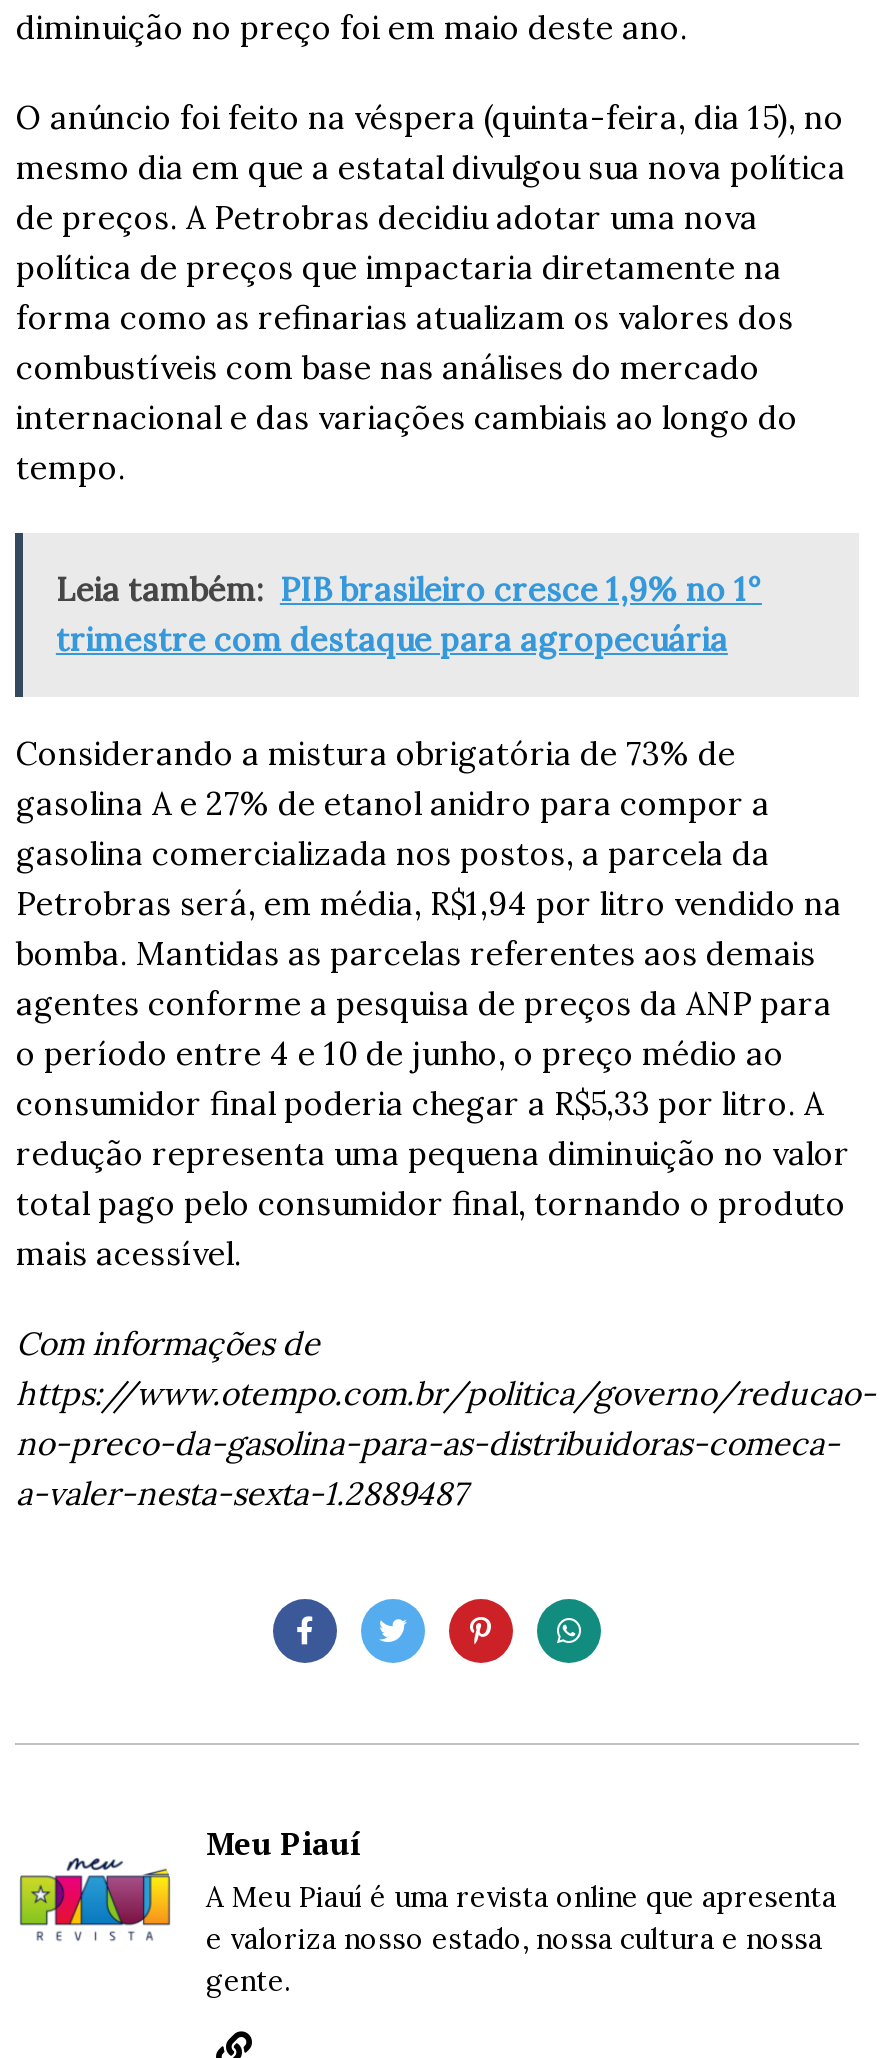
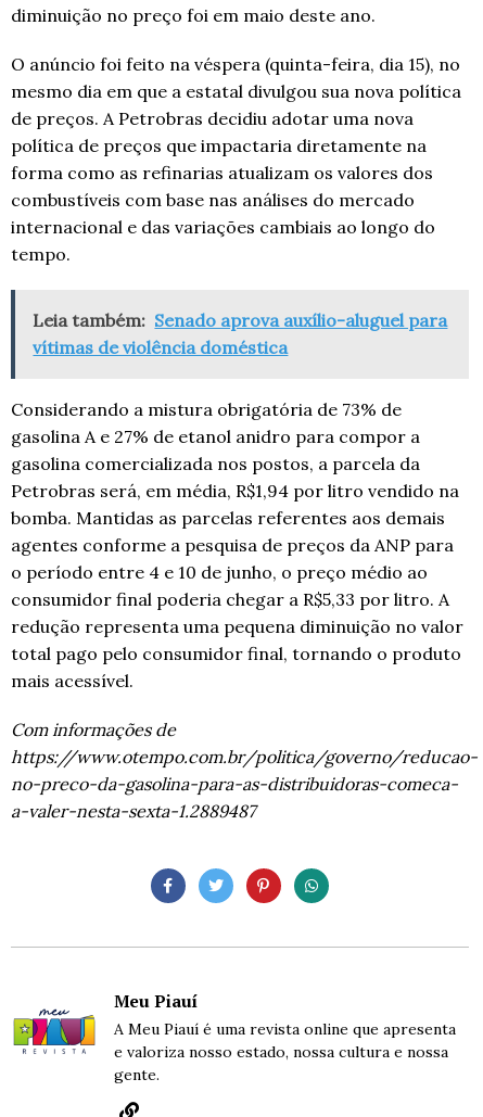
[56,569,762,659] Leia também: PIB brasileiro cresce 1,9% no 1° | trimestre com destaque para agropecuária -> [33,309,448,358] Leia também: Senado aprova auxílio-aluguel para | vítimas de violência doméstica

